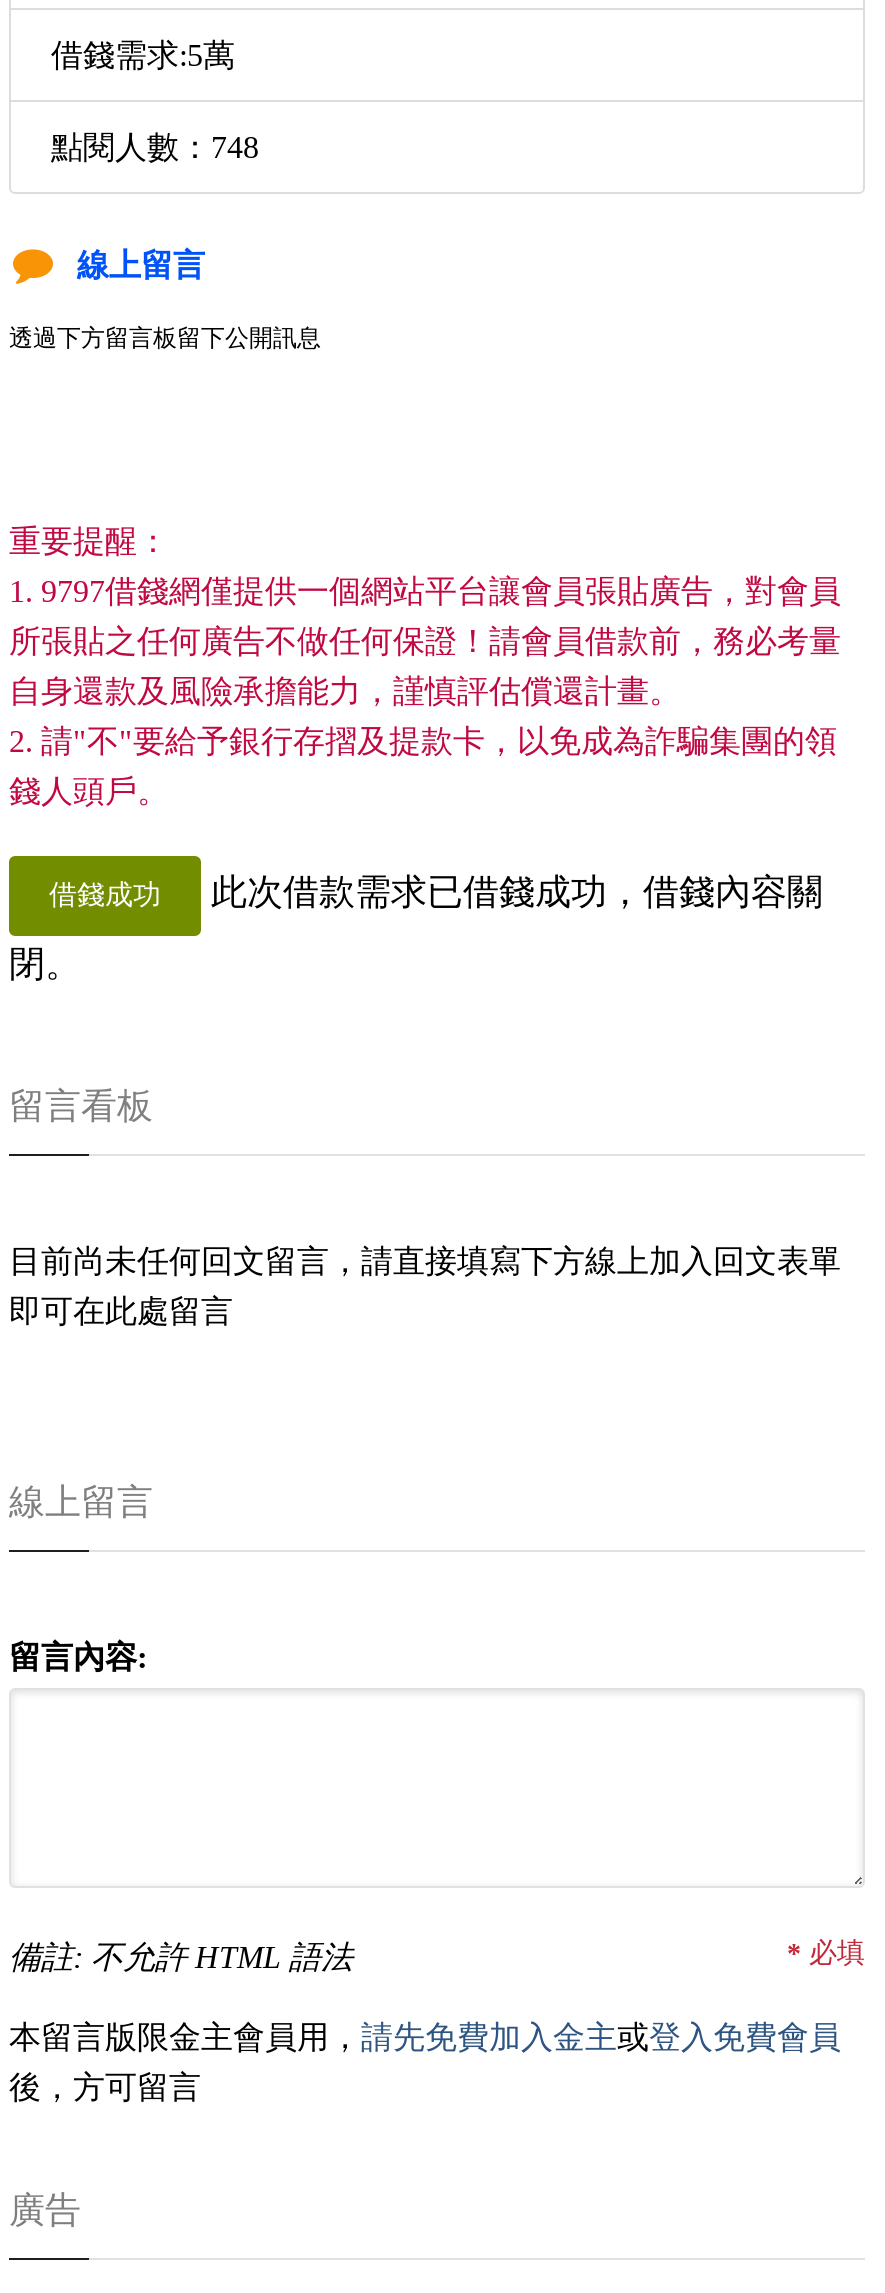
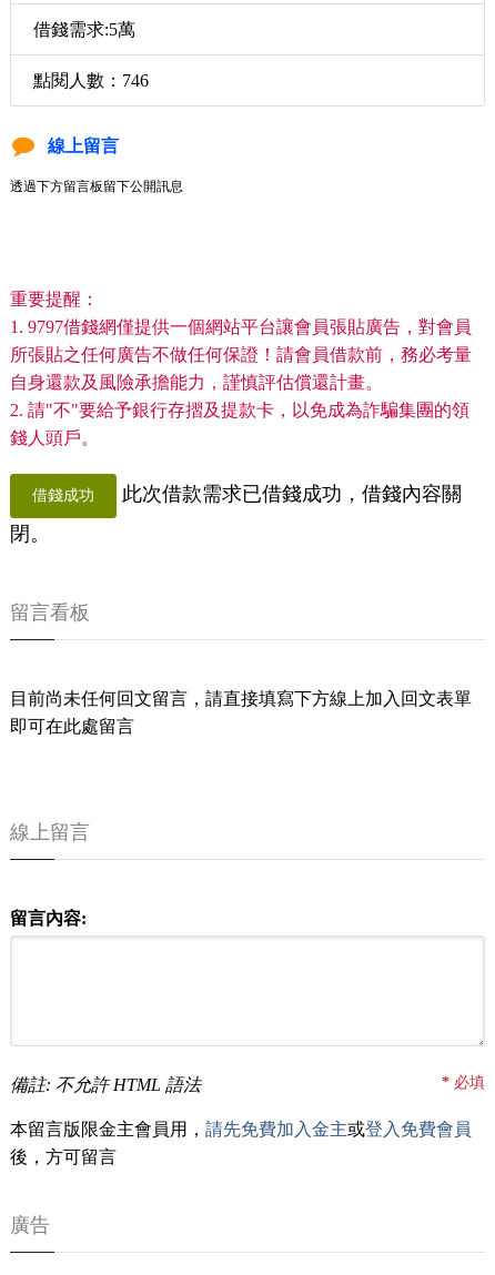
[51,130,259,164] 點閱人數：748 -> [33,71,149,90] 點閱人數：746

